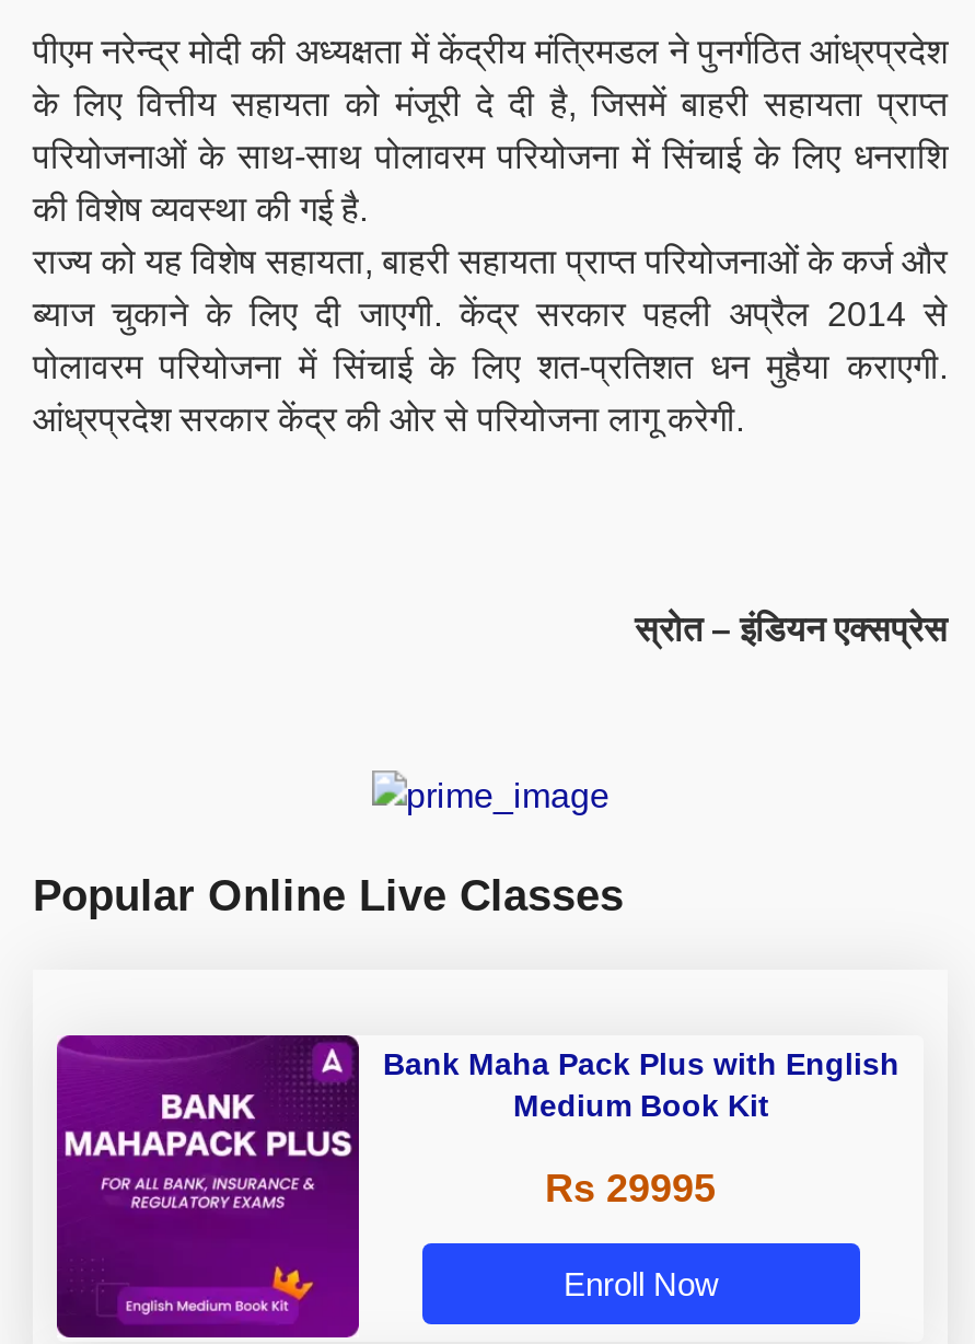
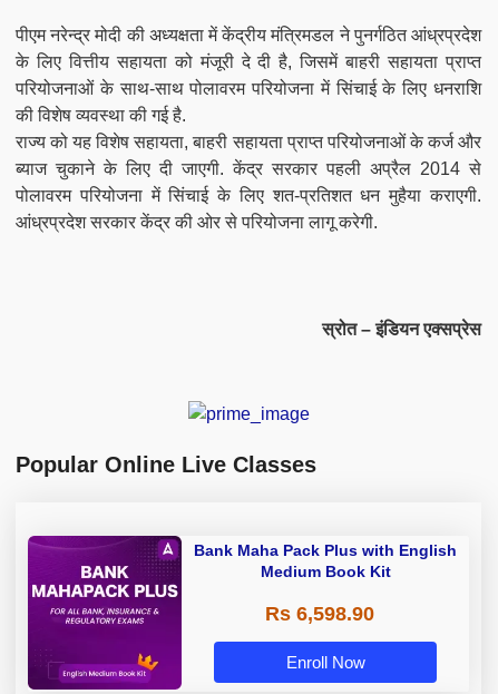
[545,1167,716,1211] Rs 29995 -> [265,603,374,625] Rs 6,598.90

